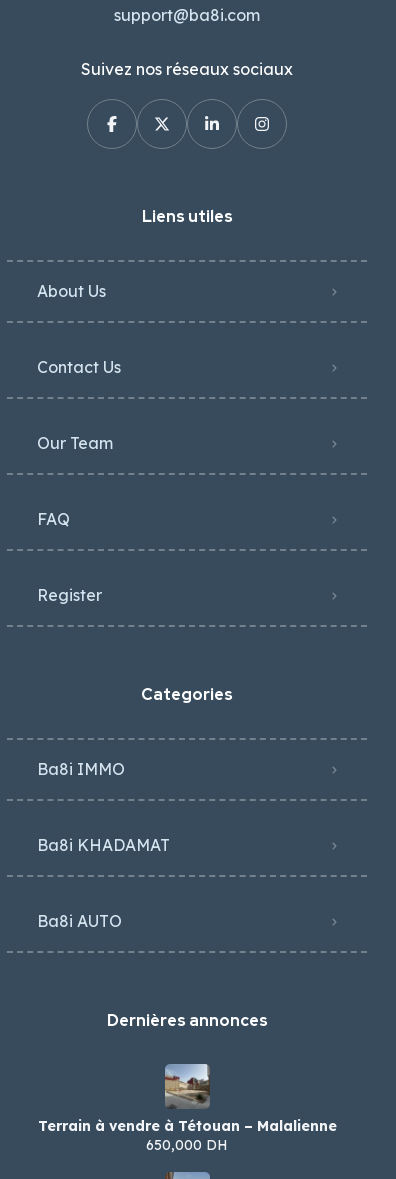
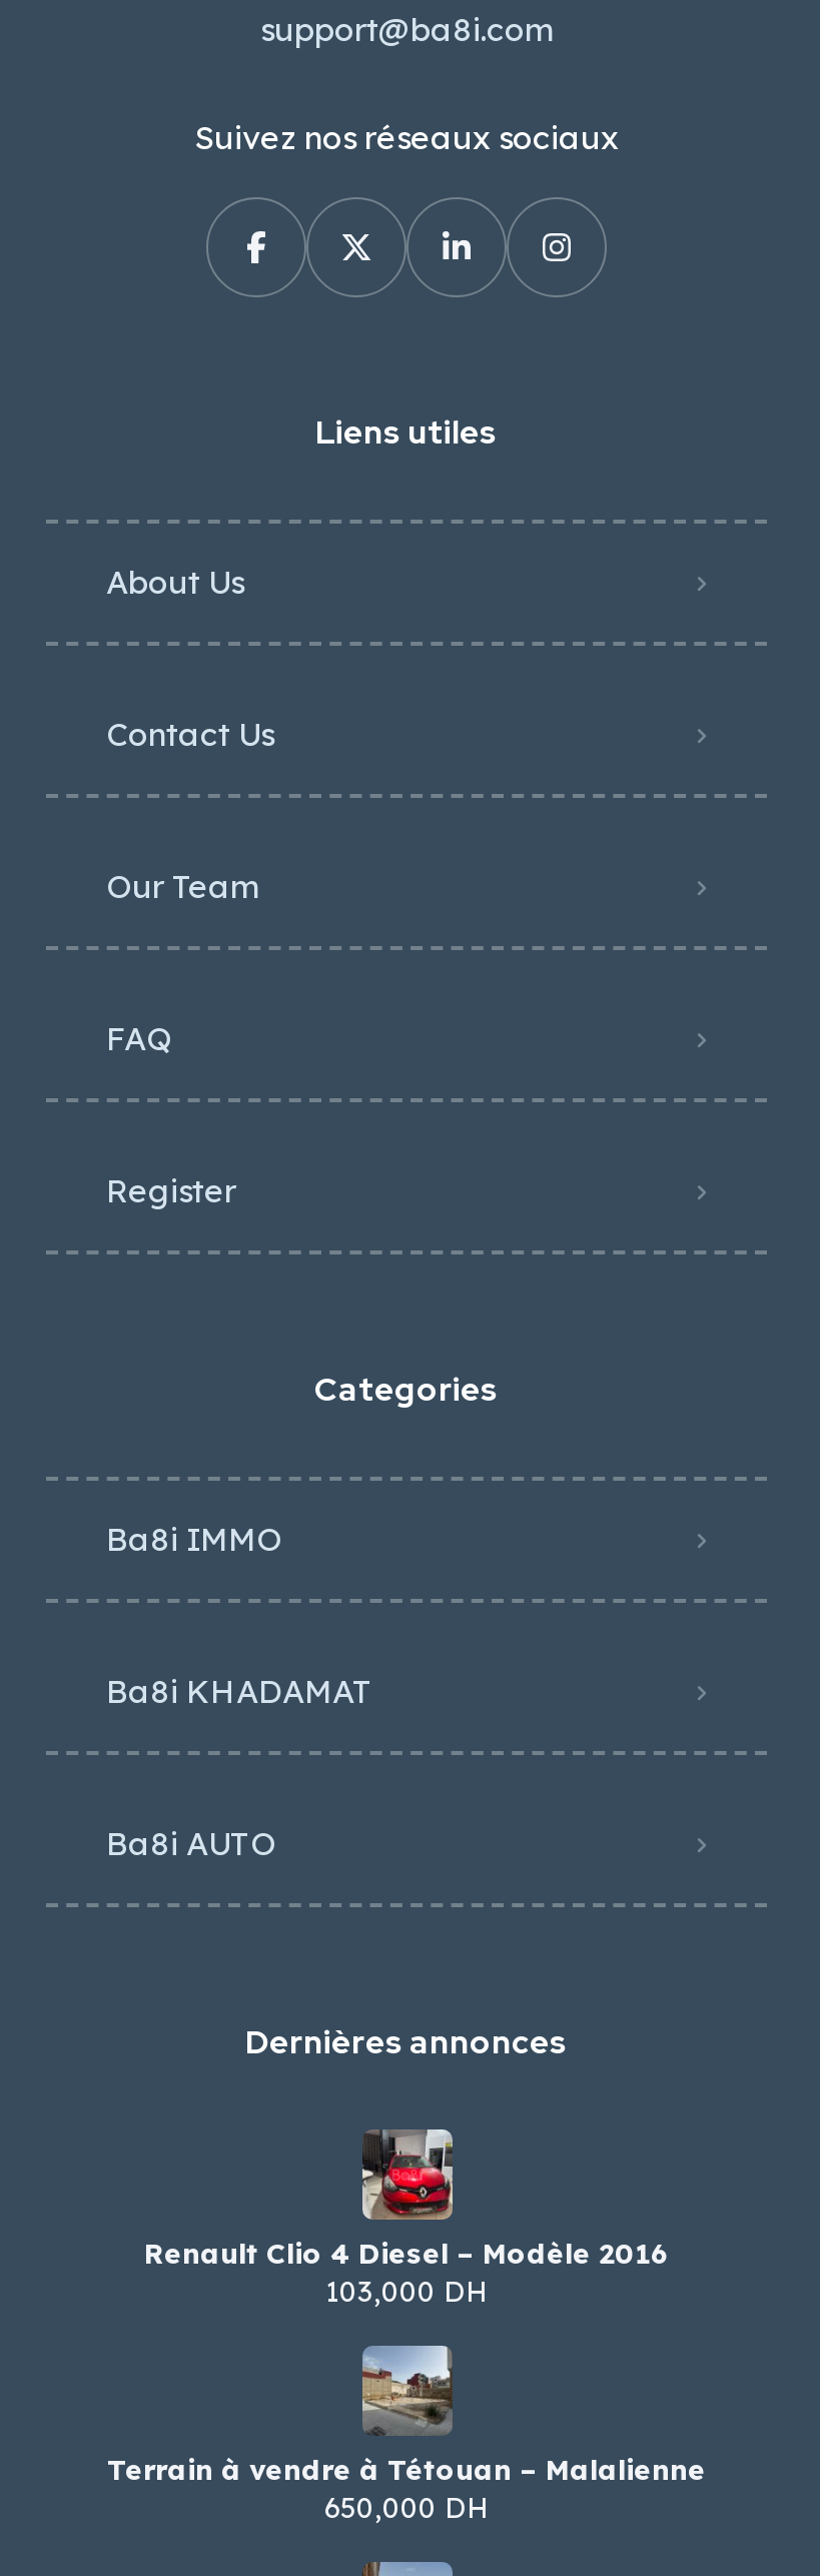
none -> [144,2127,669,2310] [image] | Renault Clio 4 Diesel – Modèle 2016 | 103,000 DH

